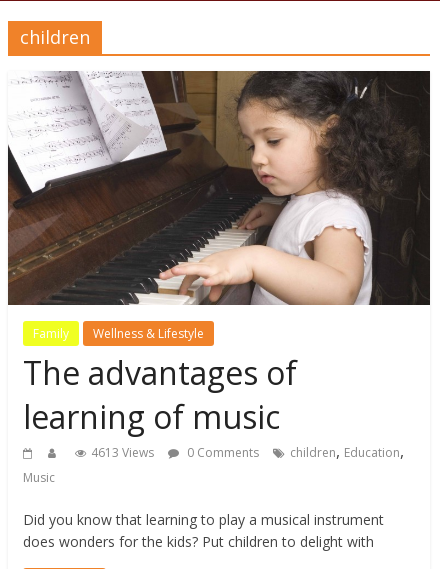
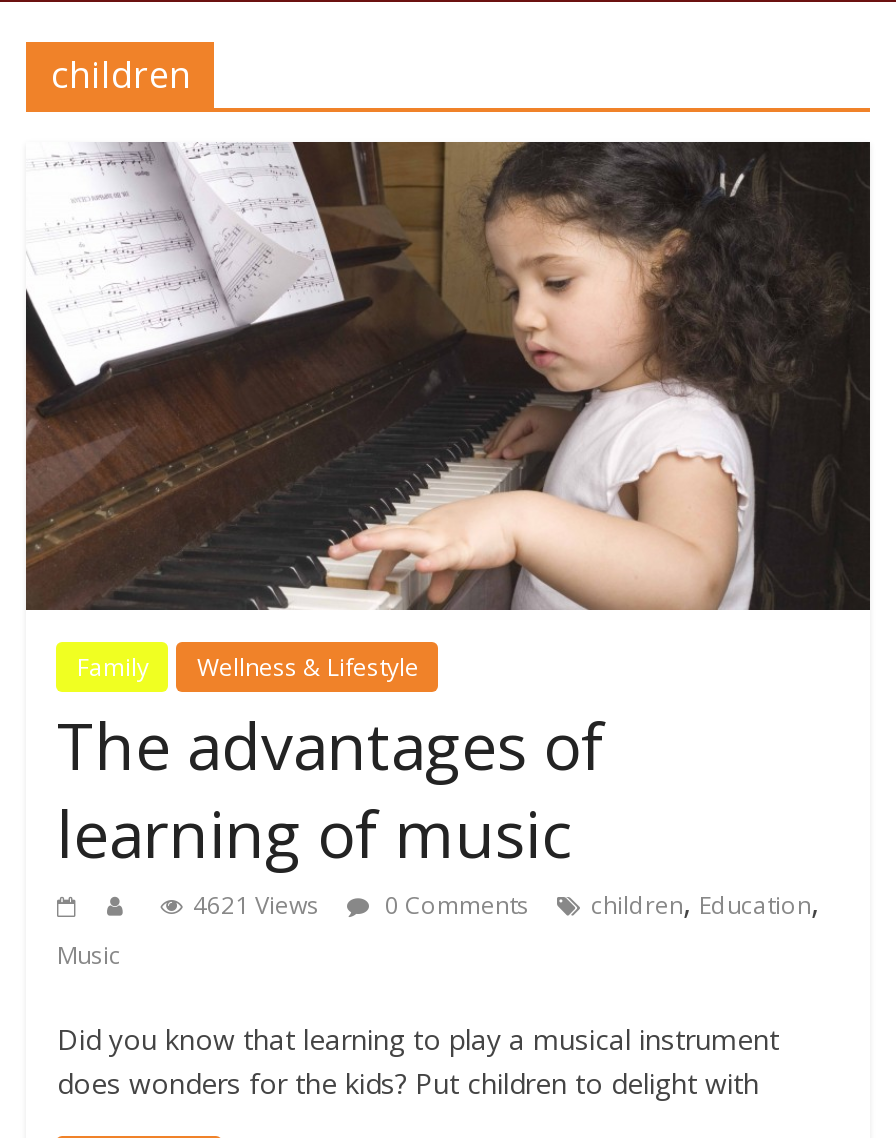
[91,440,404,462] 4613 Views 0 Comments children, Education, -> [193,880,819,924] 4621 Views 0 Comments children, Education,

